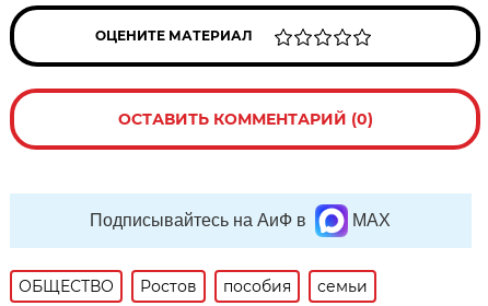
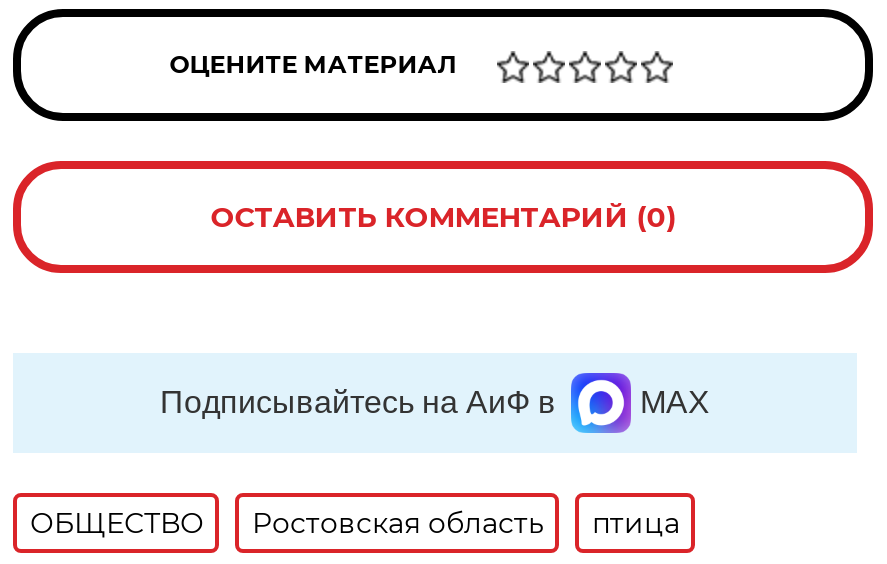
[140,276,368,296] Ростов | пособия | семьи -> [252,505,680,541] Ростовская область | птица

